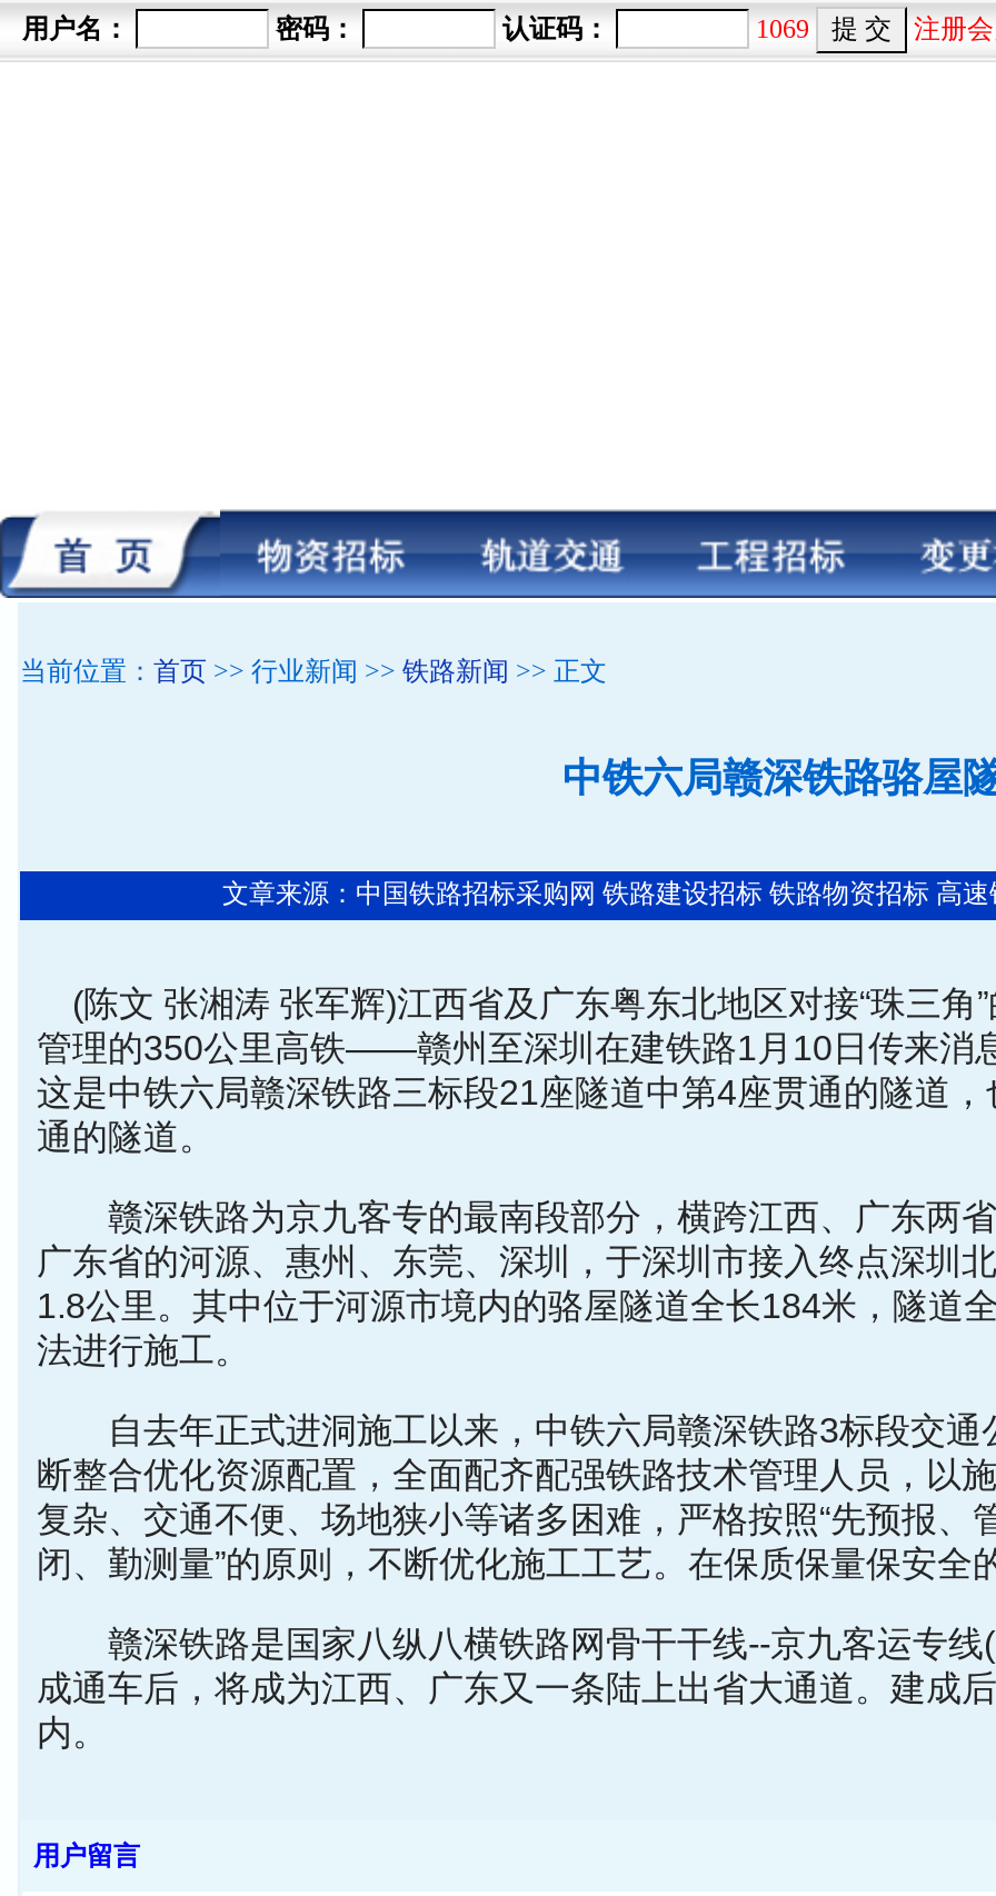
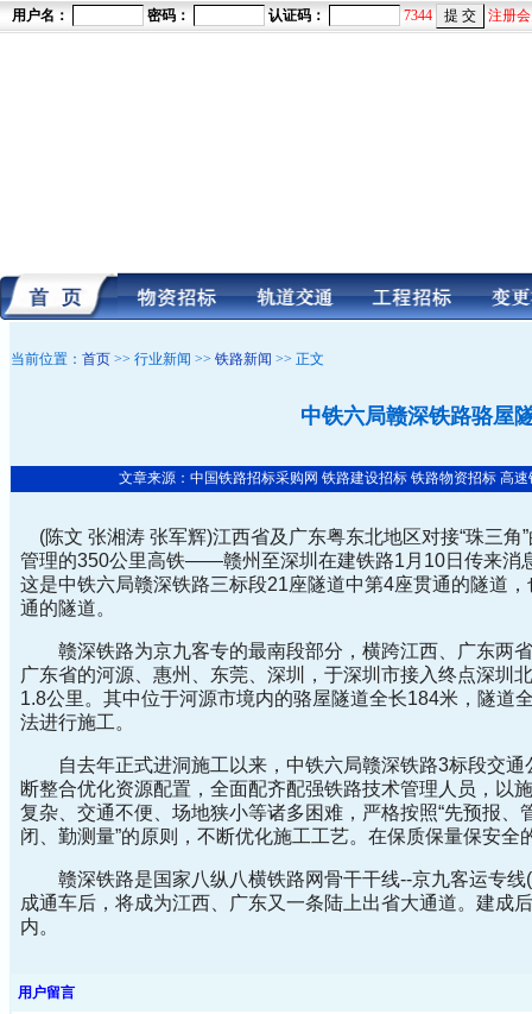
[756,13,816,44] 1069 -> [404,7,436,24] 7344

